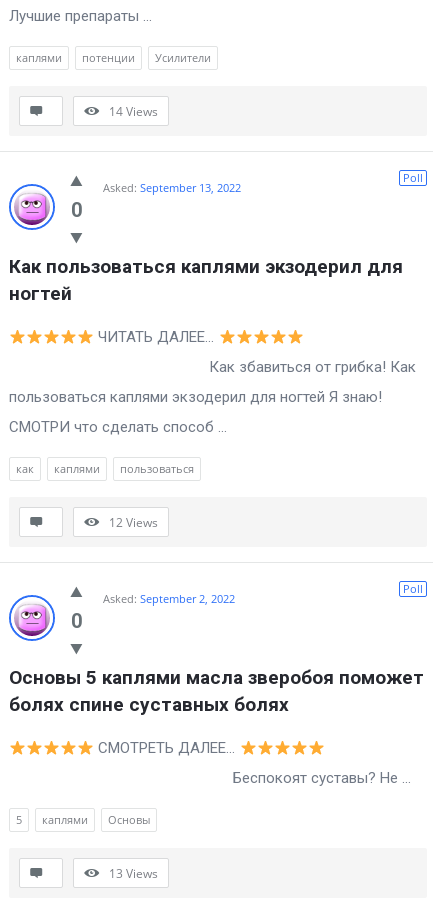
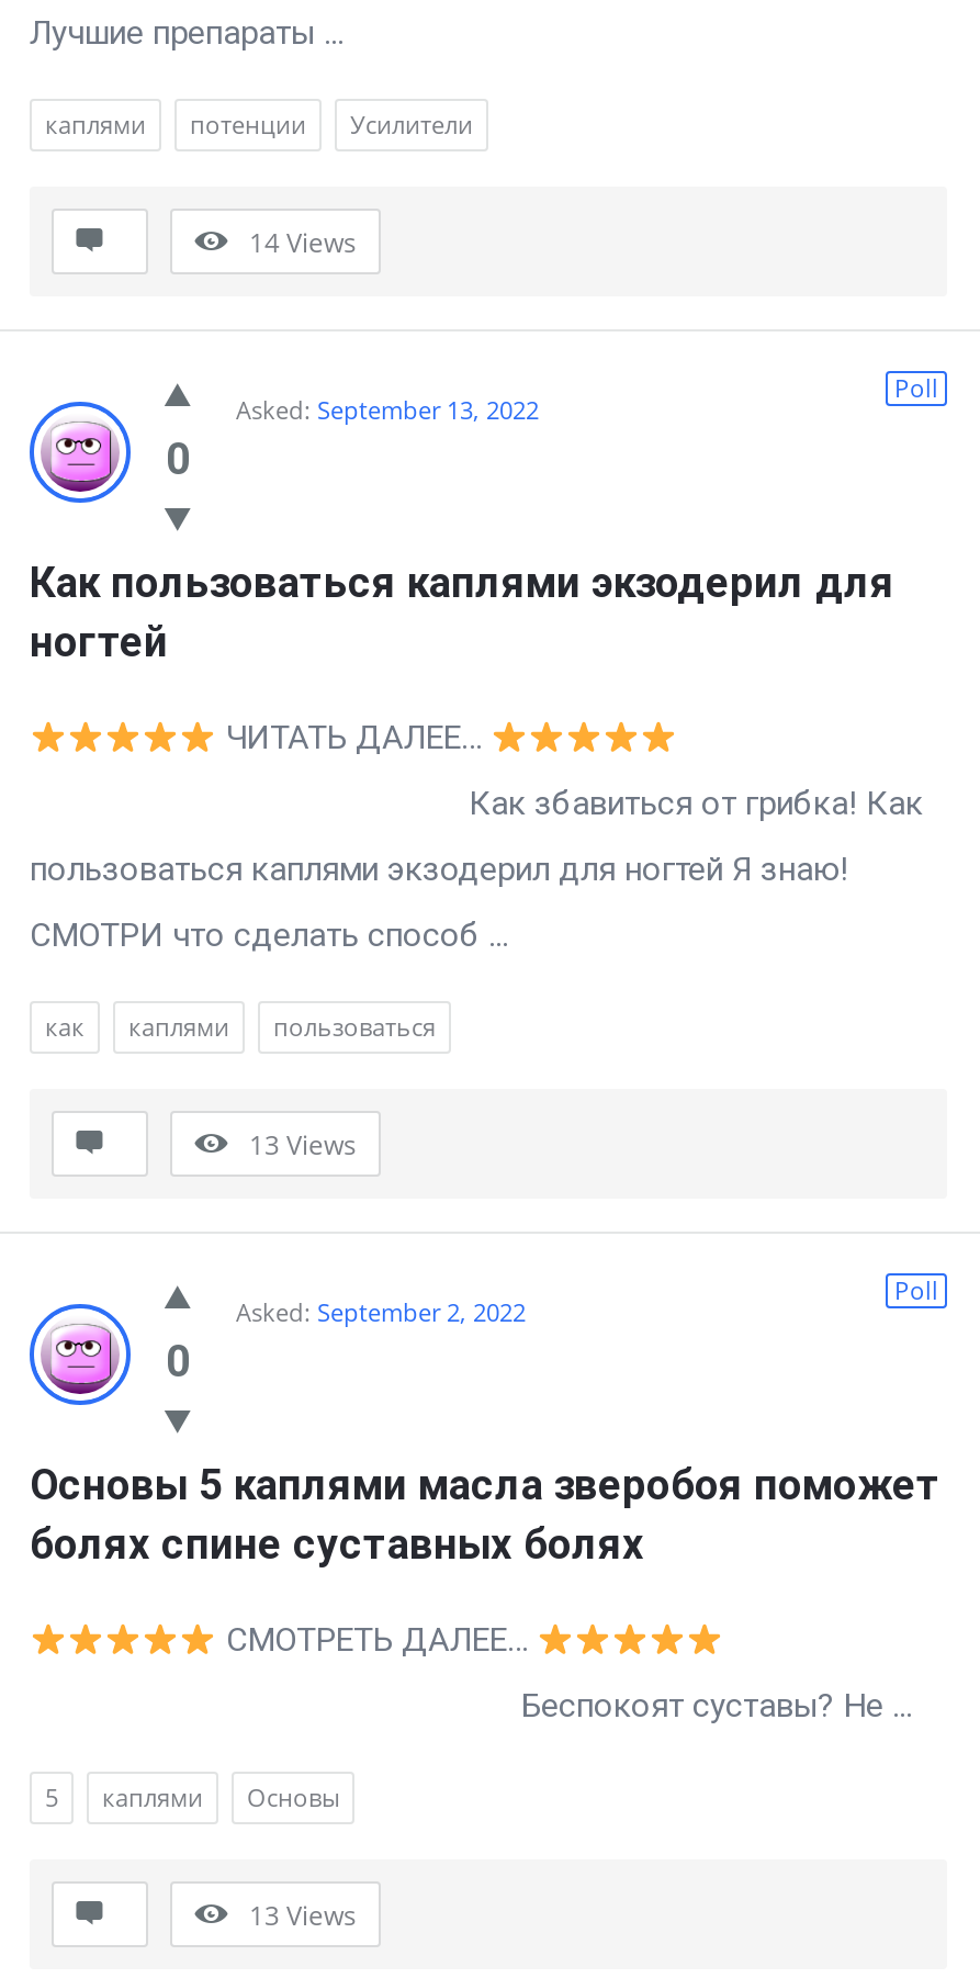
[109,514,158,531] 12 Views -> [249,1126,357,1164] 13 Views

